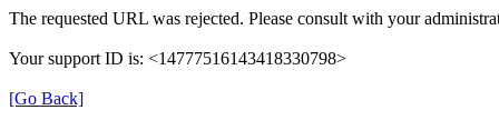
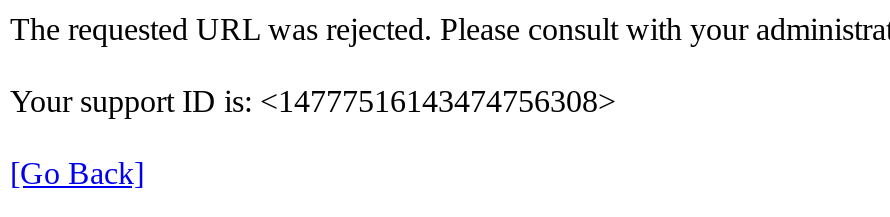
[9,49,346,68] Your support ID is: <14777516143418330798> -> [10,84,616,118] Your support ID is: <14777516143474756308>

